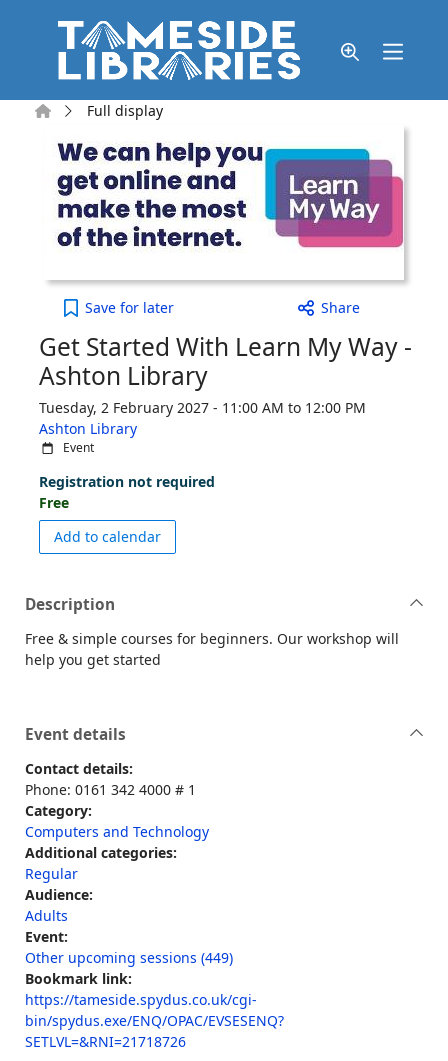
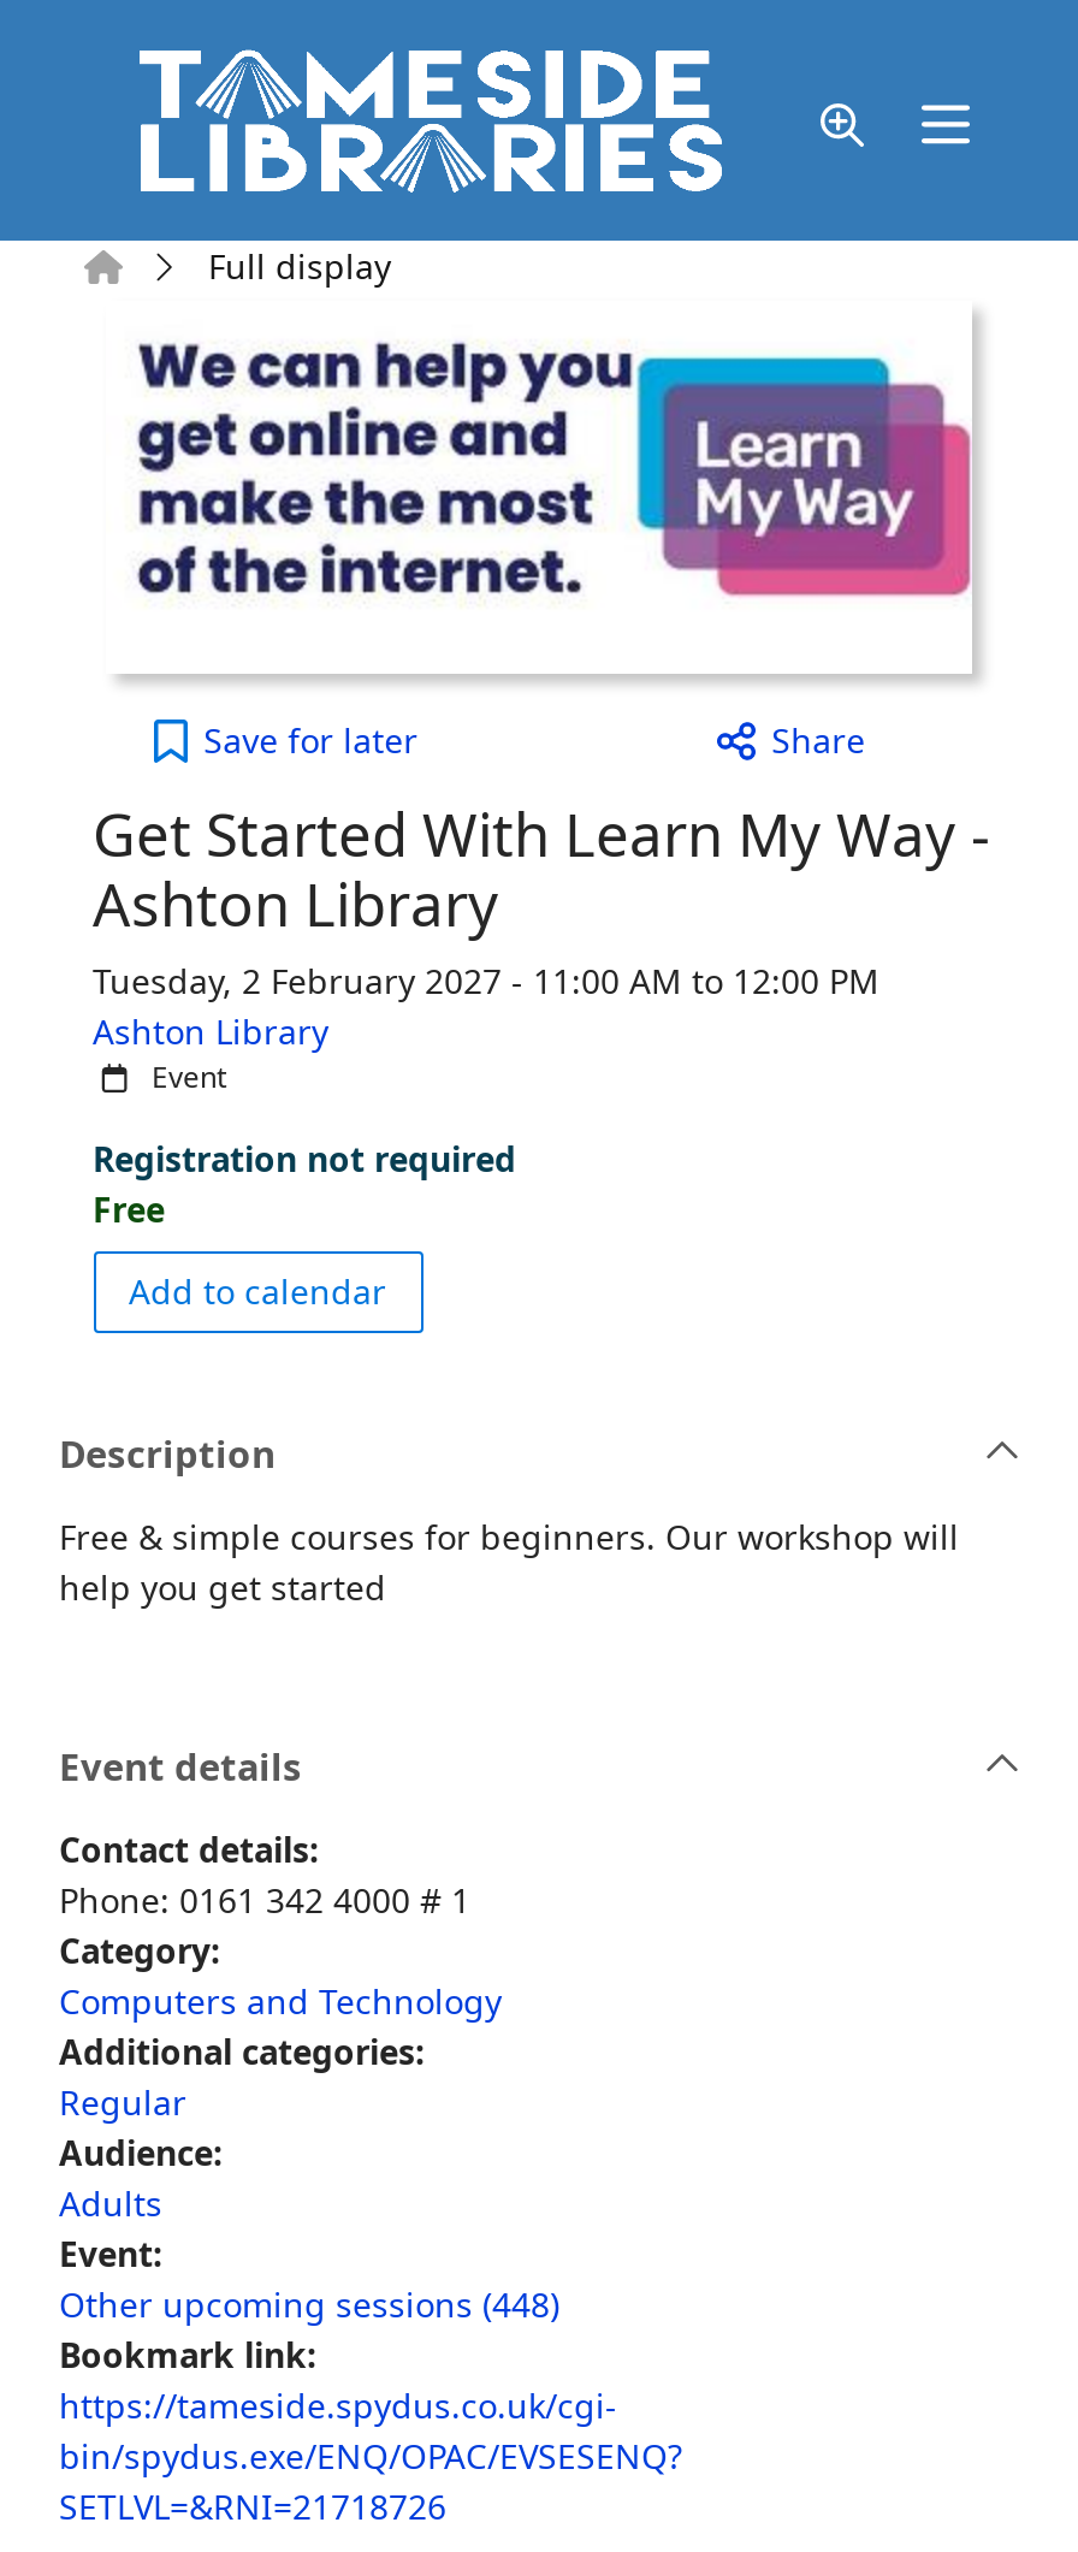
[24,947,232,966] Other upcoming sessions (449) -> [59,2280,559,2326] Other upcoming sessions (448)

